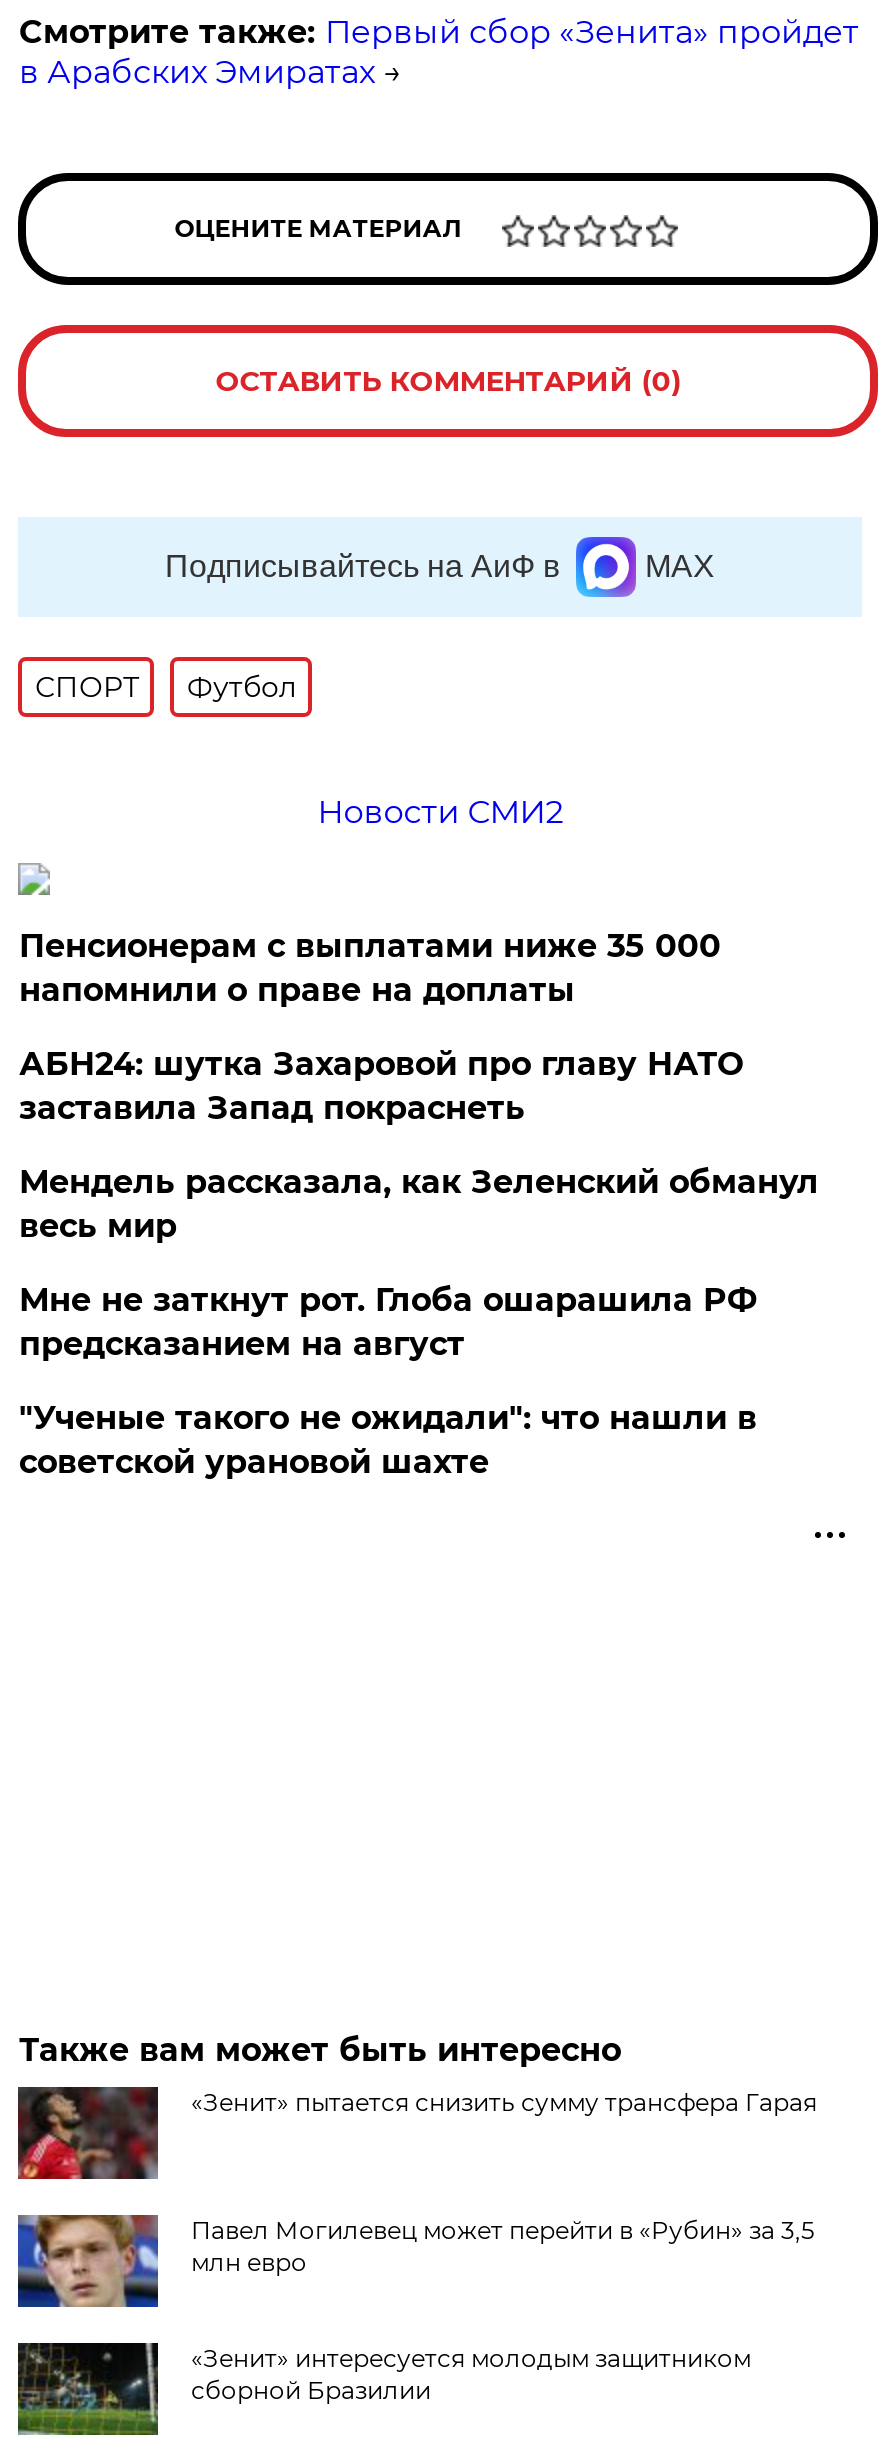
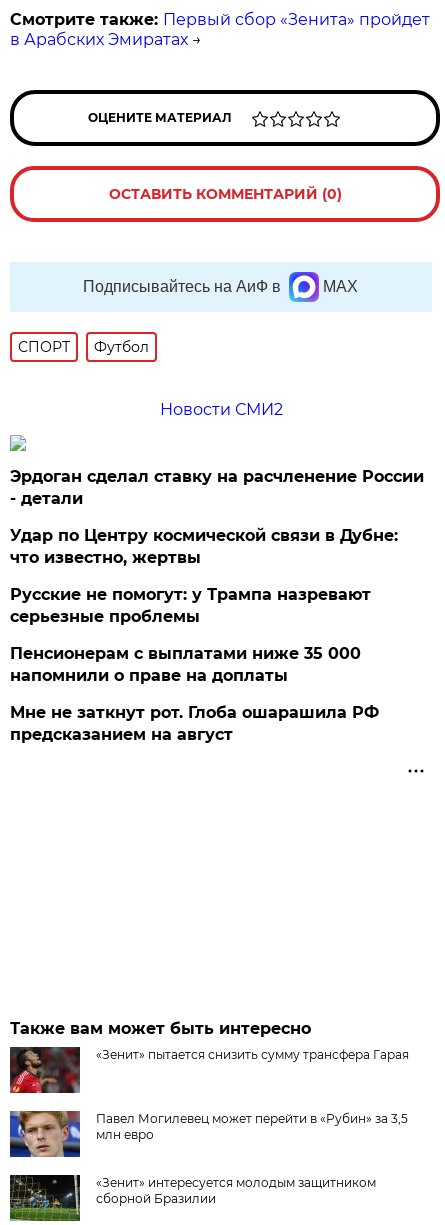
none -> [10,467,424,626] Эрдоган сделал ставку на расчленение России | - детали | Удар по Центру космической связи в Дубне: | что известно, жертвы | Русские не помогут: у Трампа назревают | серьезные проблемы
moved [19,927,721,1009] -> [10,644,361,685]: Пенсионерам с выплатами ниже 35 000 | напомнили о праве на доплаты
[19,1045,819,1245] АБН24: шутка Захаровой про главу НАТО | заставила Запад покраснеть | Мендель рассказала, как Зеленский обманул | весь мир -> none
moved [19,1281,757,1363] -> [10,703,379,744]: Мне не заткнут рот. Глоба ошарашила РФ | предсказанием на август
[19,1399,757,1481] "Ученые такого не ожидали": что нашли в | советской урановой шахте -> none

